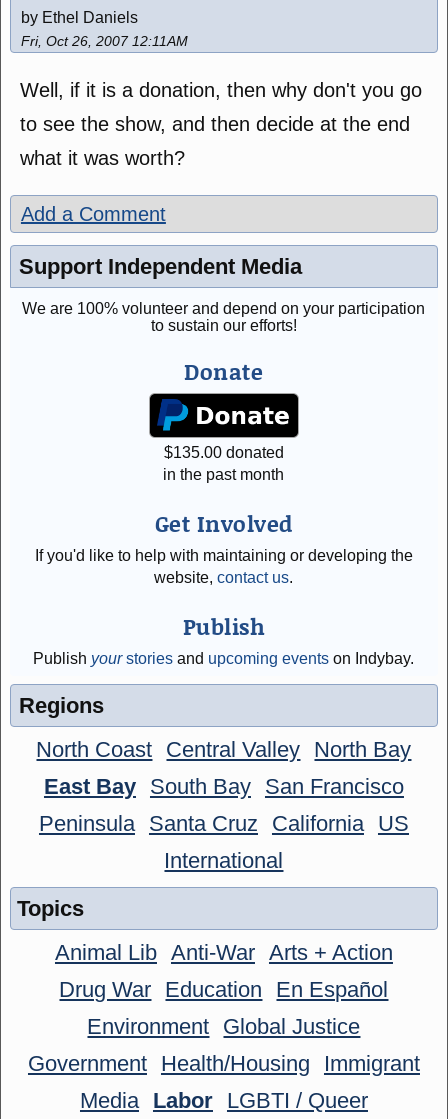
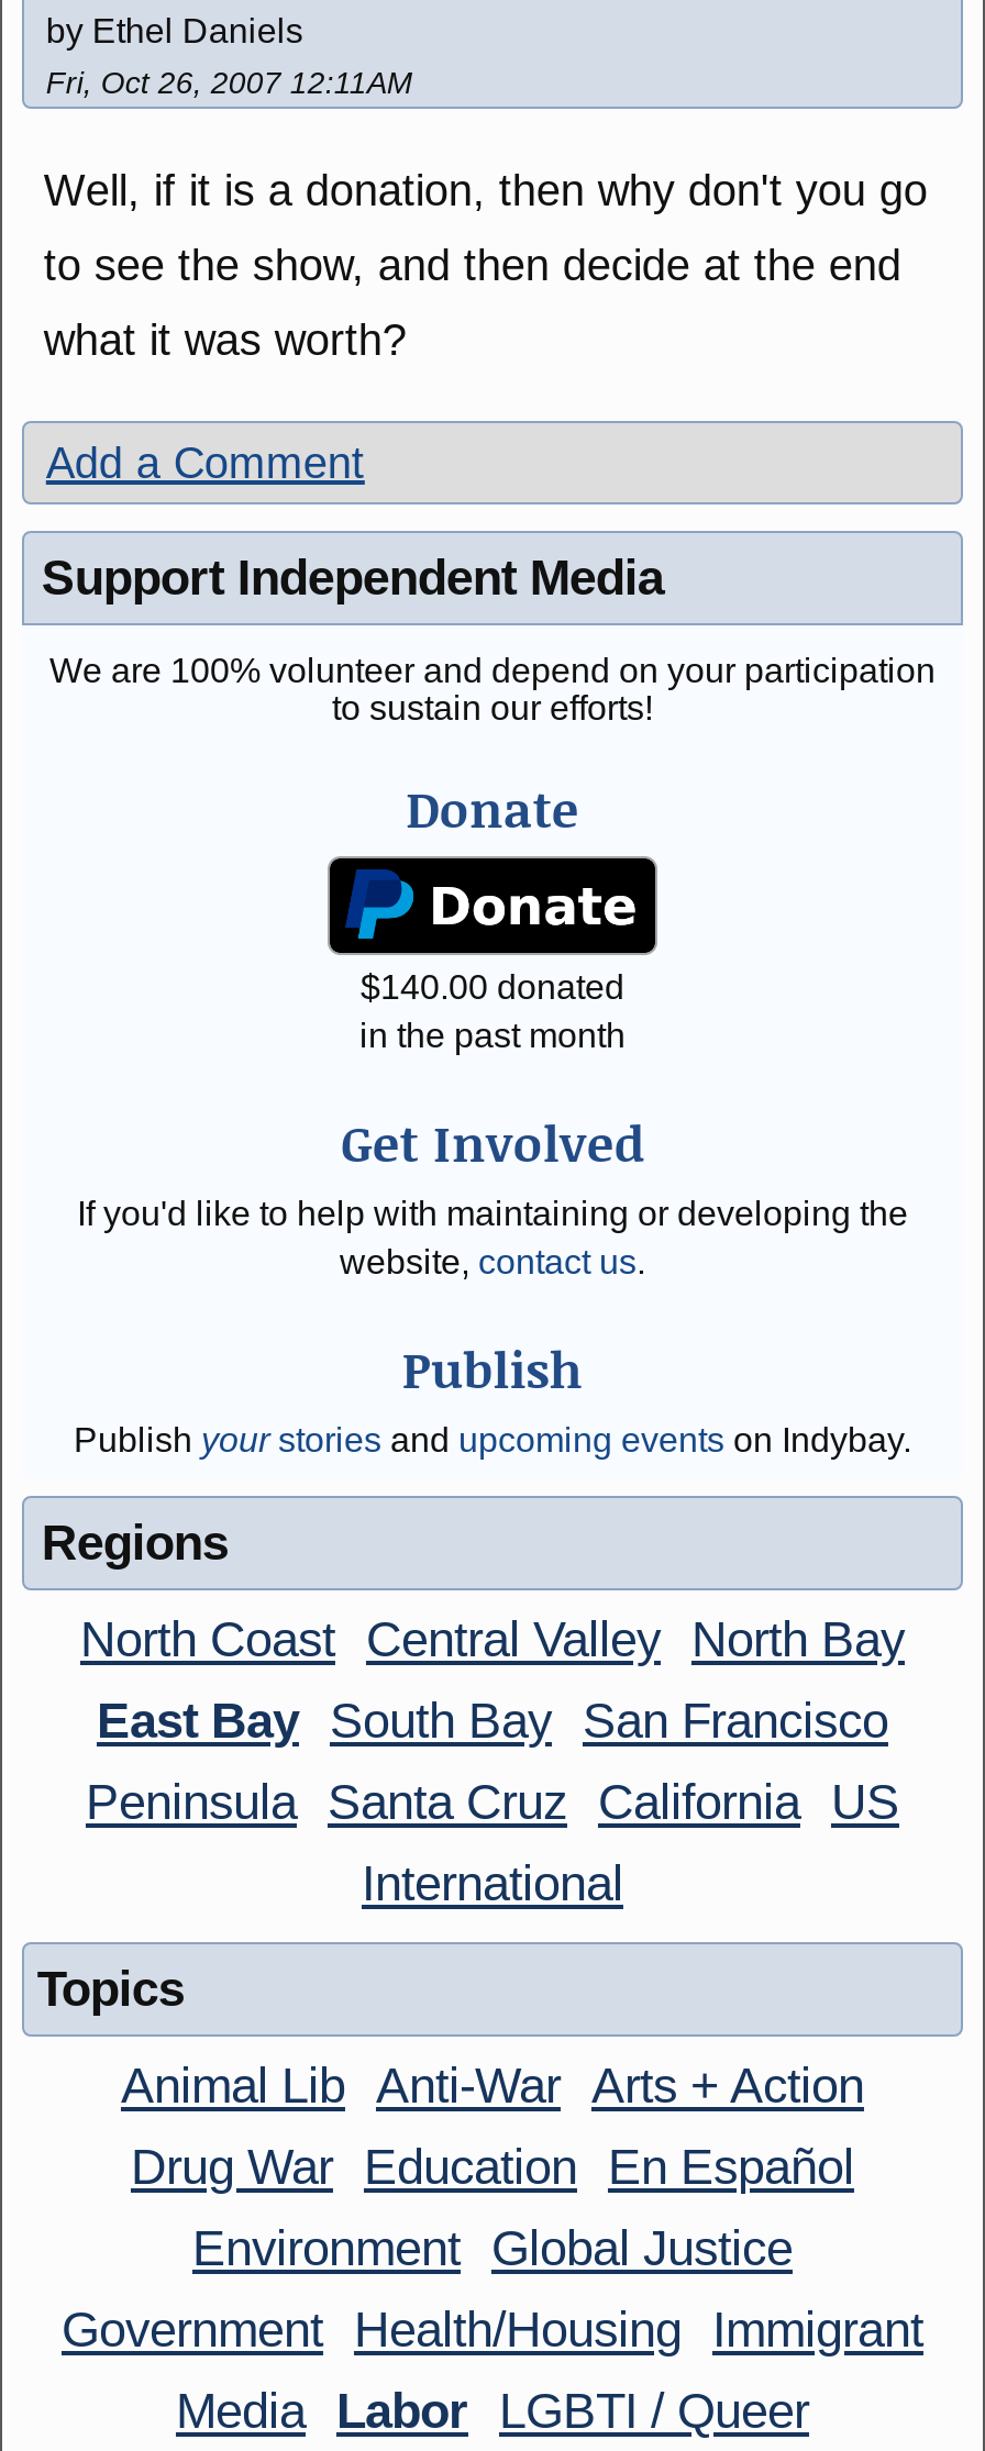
[164,444,284,461] $135.00 donated -> [361,968,624,1005] $140.00 donated

